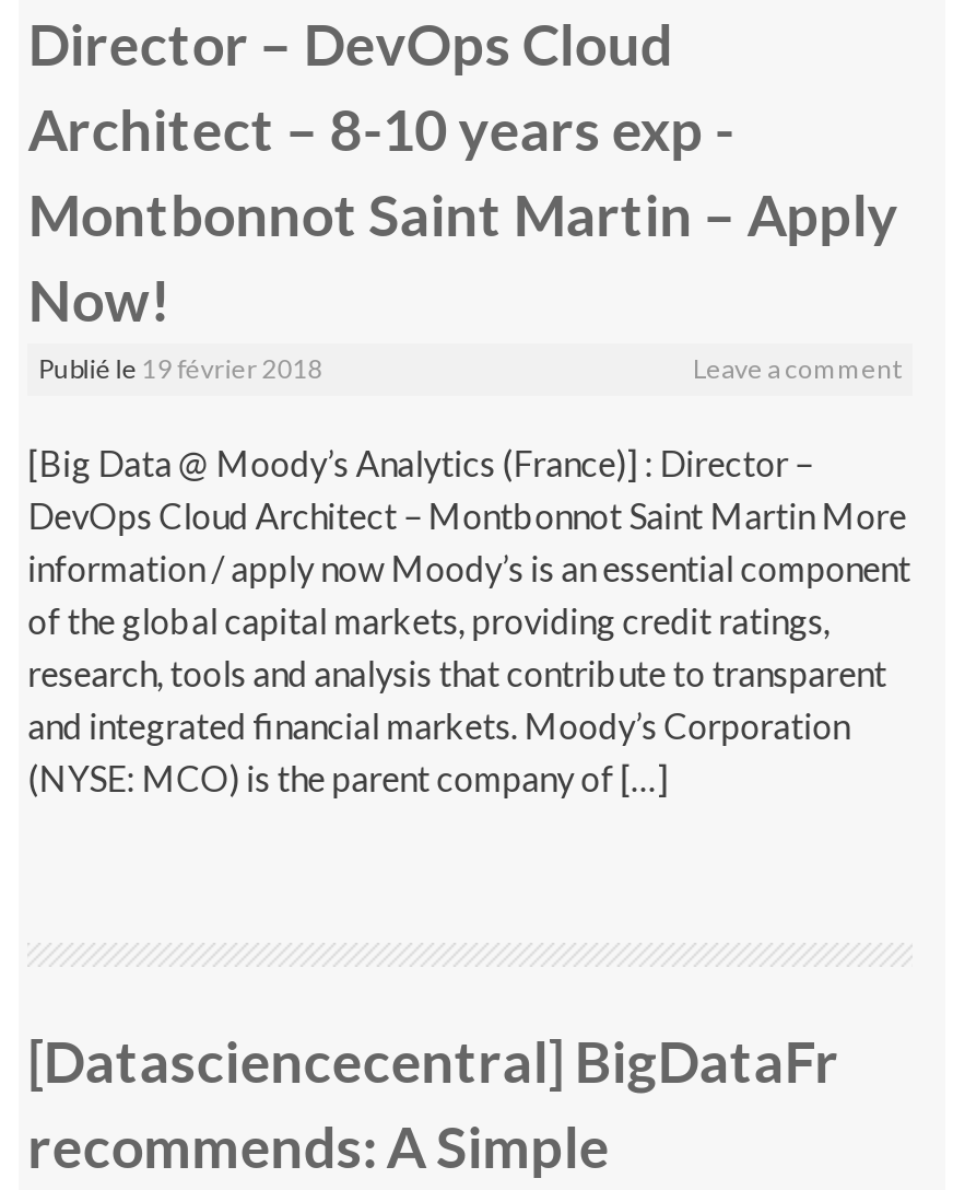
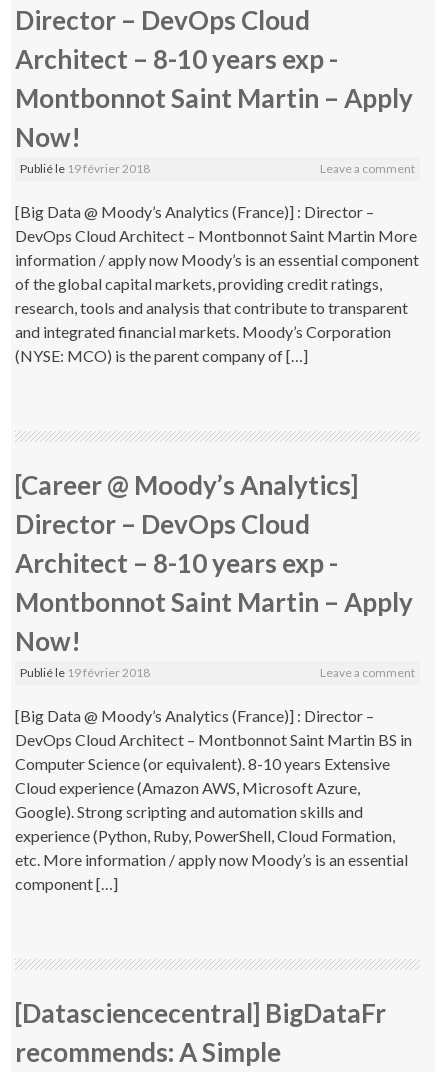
none -> [15,469,414,893] [Career @ Moody’s Analytics] | Director – DevOps Cloud | Architect – 8-10 years exp - | Montbonnot Saint Martin – Apply | Now! | Publié le 19 février 2018 | Leave a comment | [Big Data @ Moody’s Analytics (France)] : Director – | DevOps Cloud Architect – Montbonnot Saint Martin BS in | Computer Science (or equivalent). 8-10 years Extensive | Cloud experience (Amazon AWS, Microsoft Azure, | Google). Strong scripting and automation skills and | experience (Python, Ruby, PowerShell, Cloud Formation, | etc. More information / apply now Moody’s is an essential | component […]

